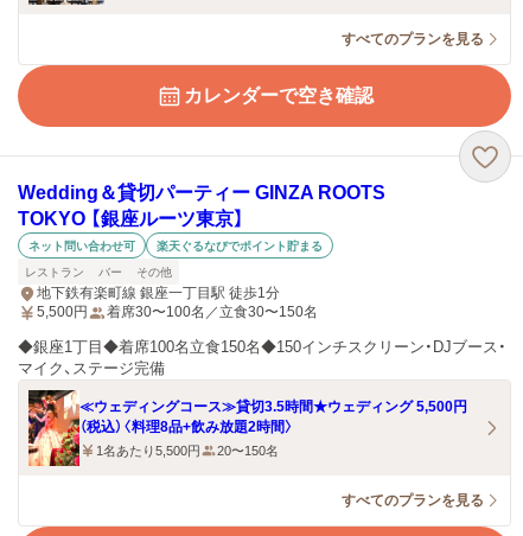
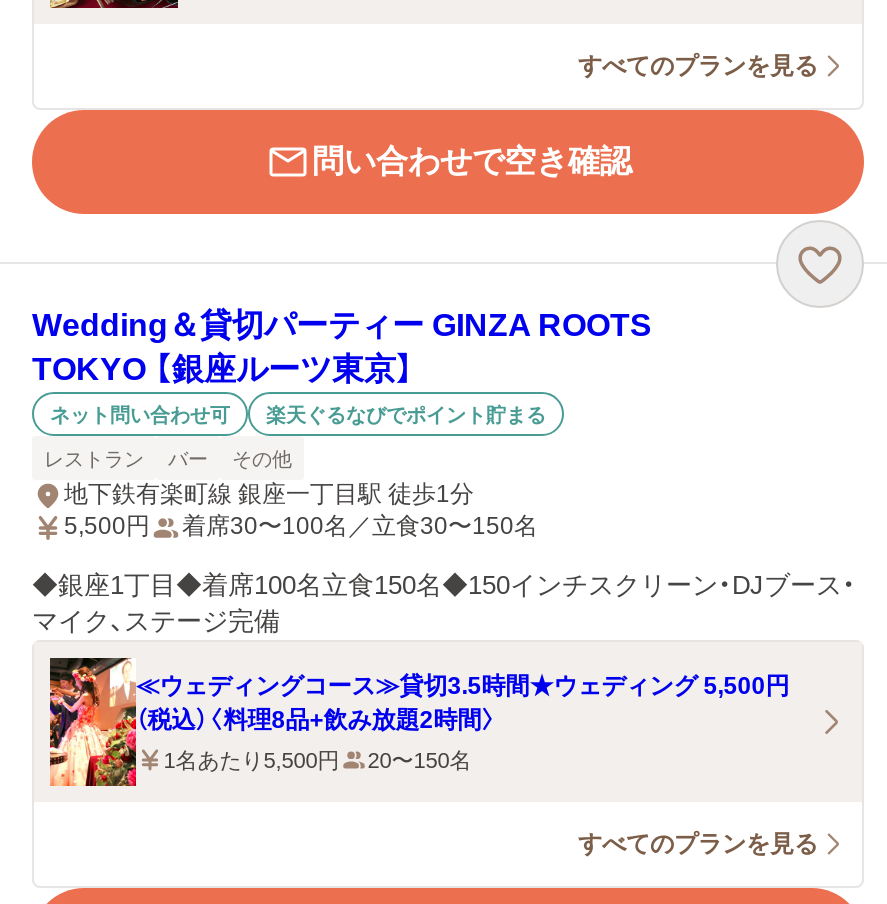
[184,85,374,106] カレンダーで空き確認 -> [312,144,632,178] 問い合わせで空き確認

